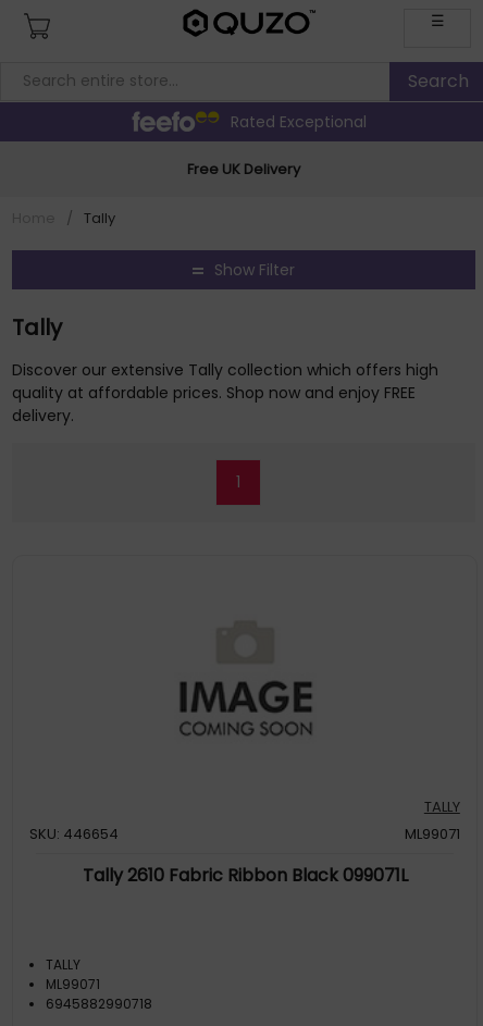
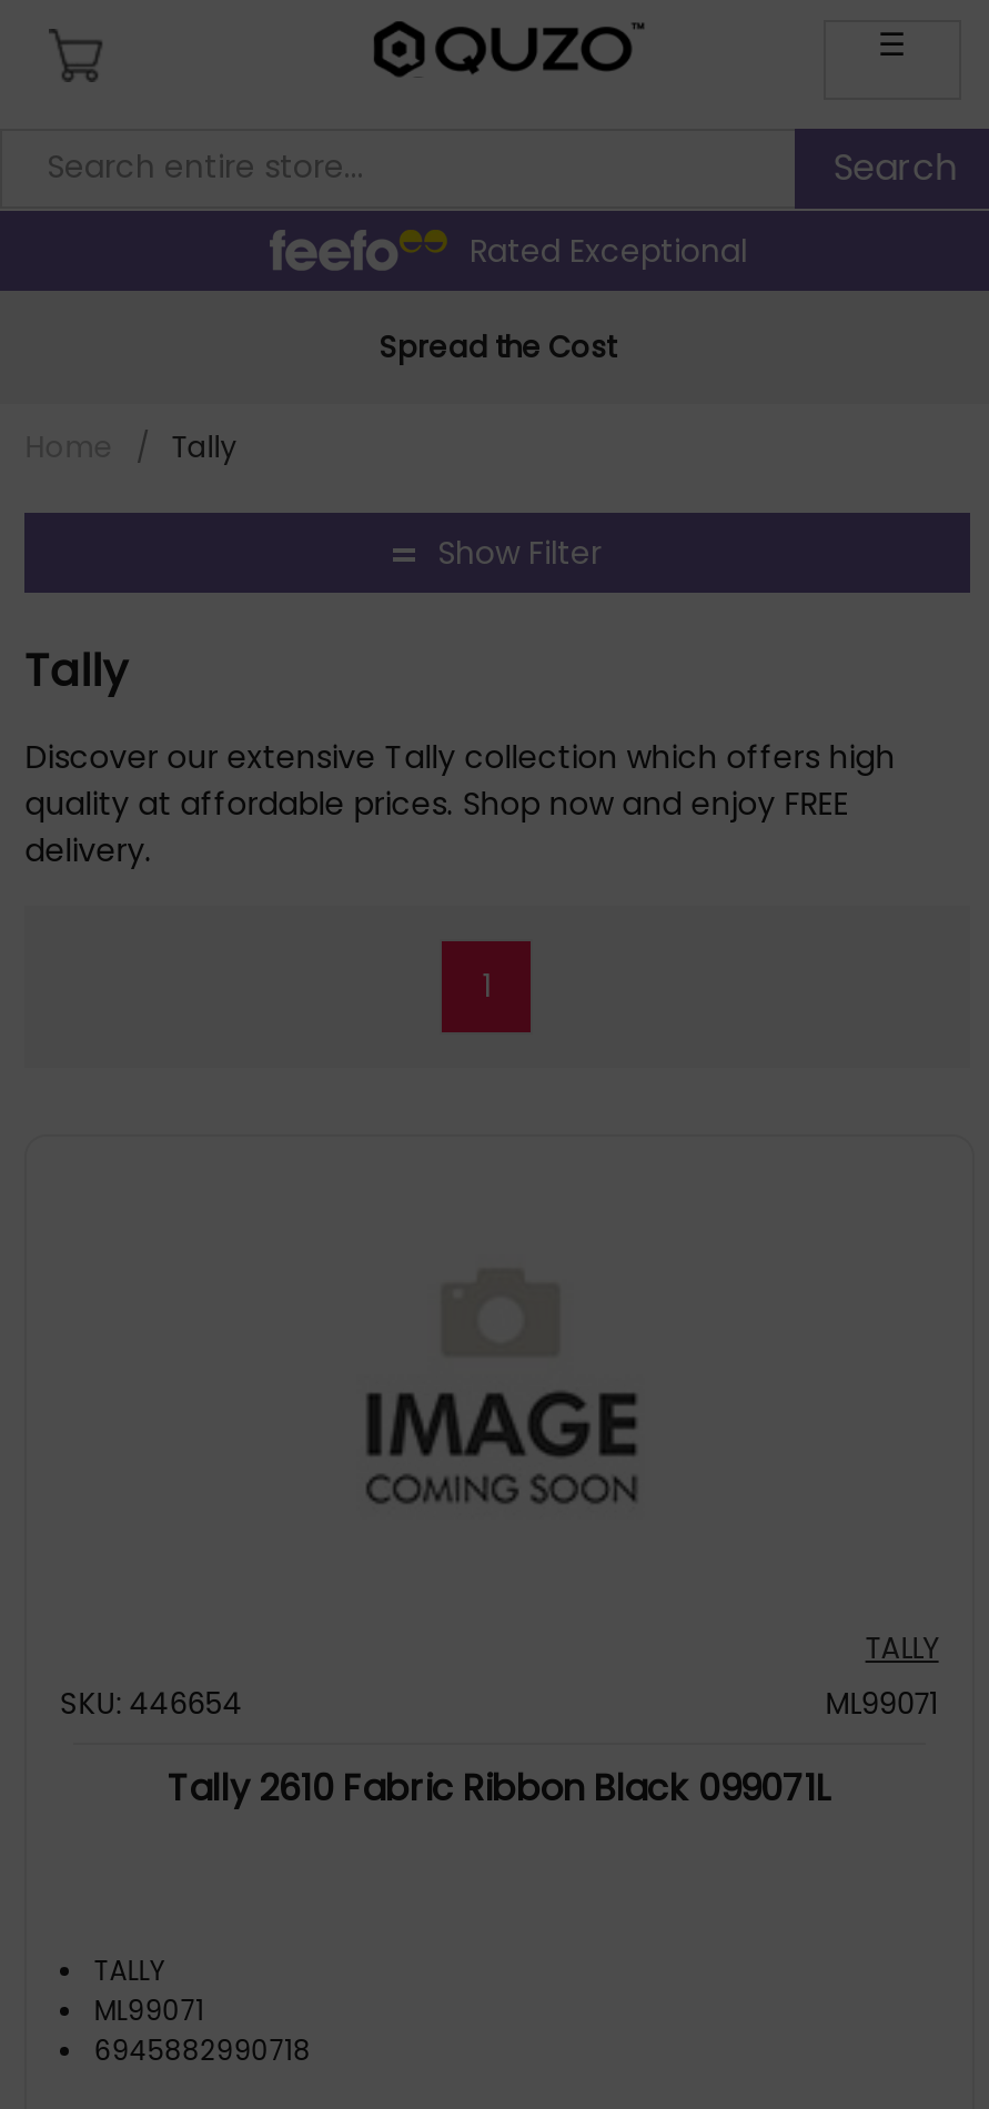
[187,158,300,179] Free UK Delivery -> [380,325,615,367] Spread the Cost

